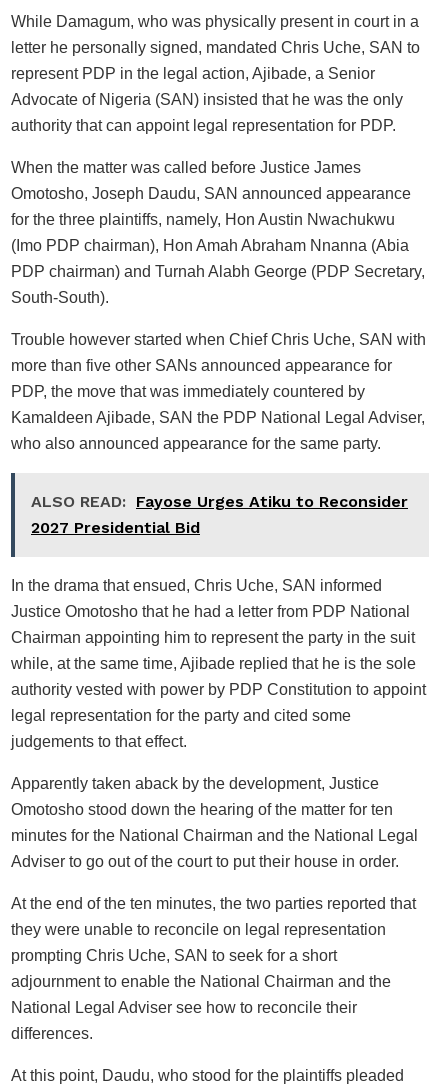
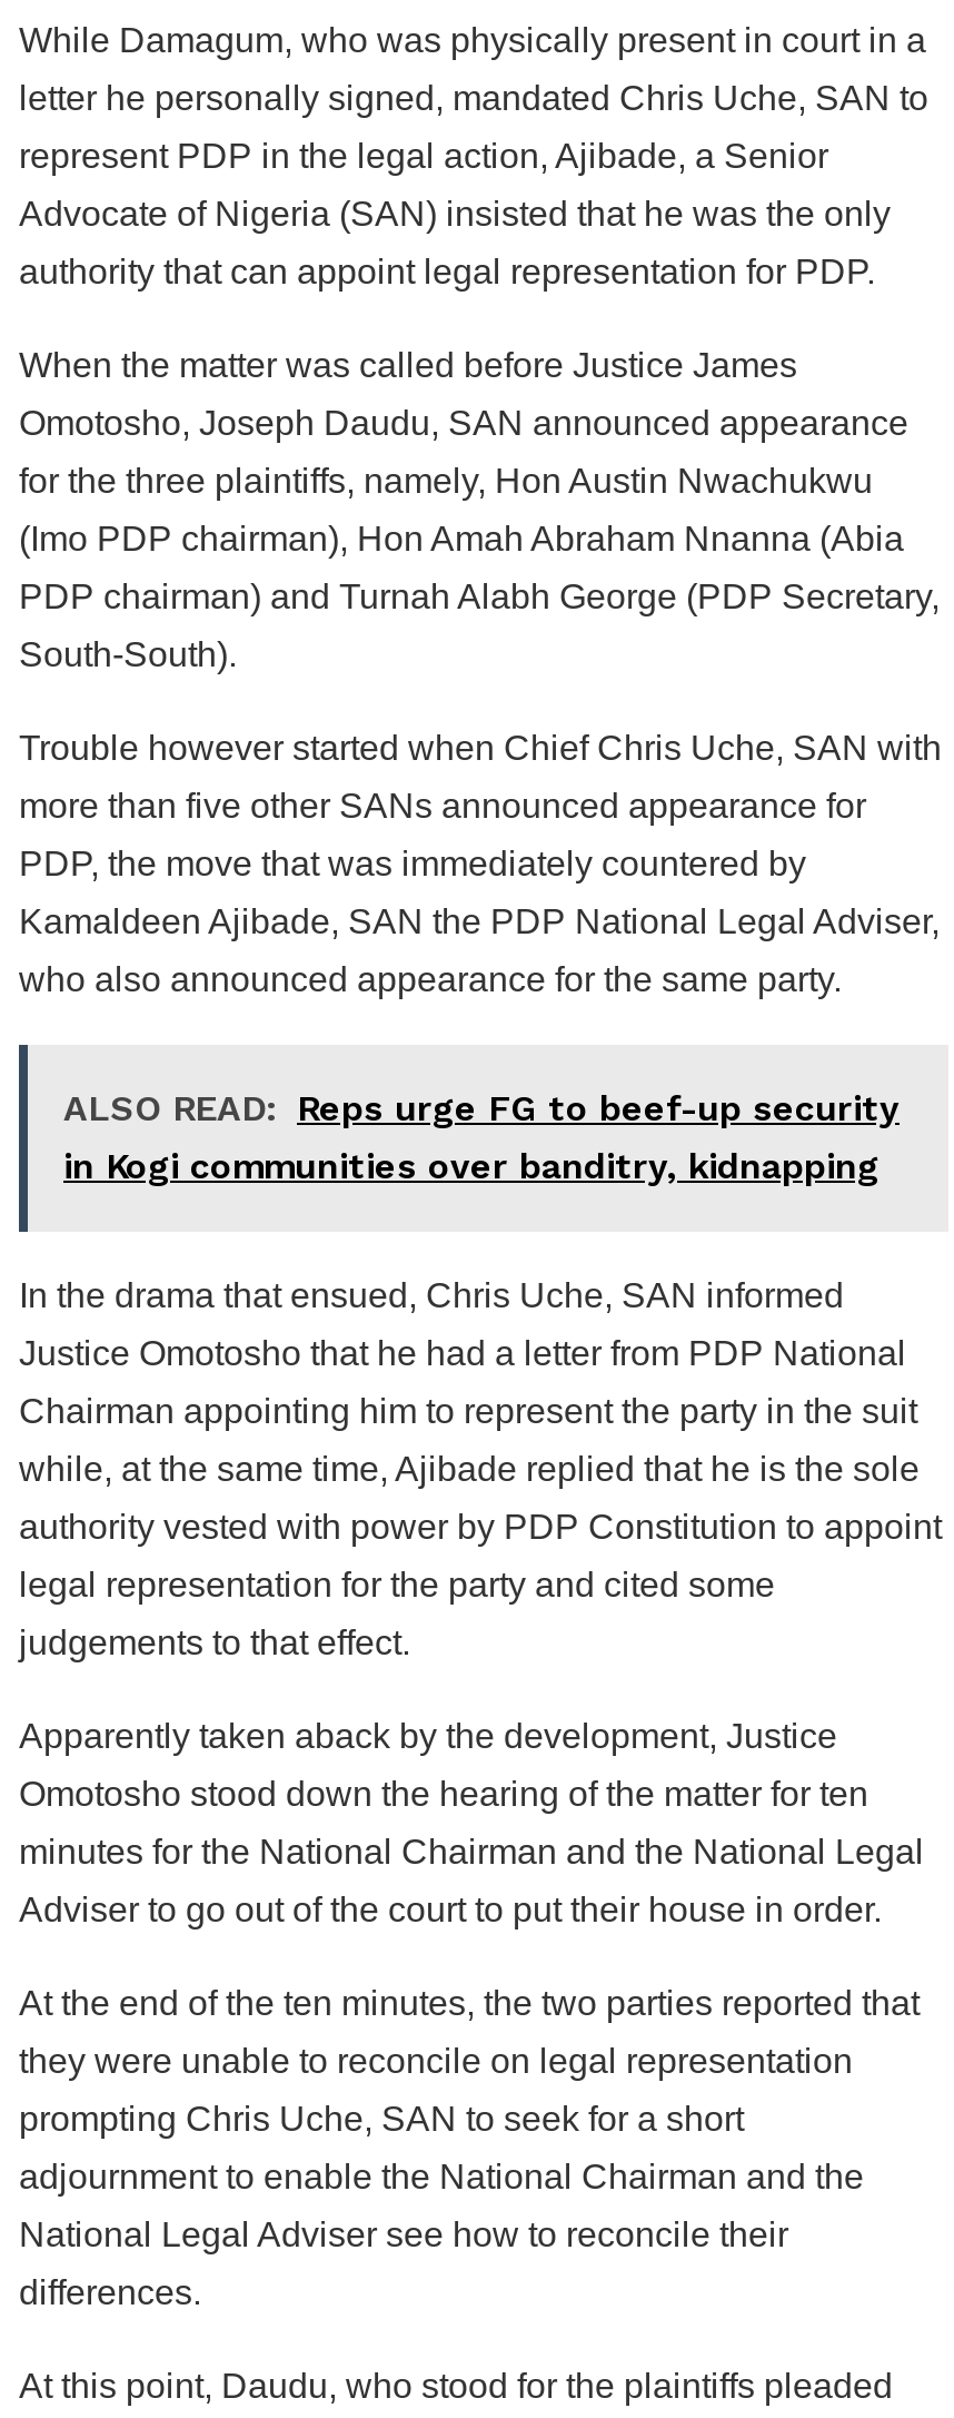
[31,492,408,537] ALSO READ: Fayose Urges Atiku to Reconsider | 2027 Presidential Bid -> [63,1087,900,1187] ALSO READ: Reps urge FG to beef-up security | in Kogi communities over banditry, kidnapping

